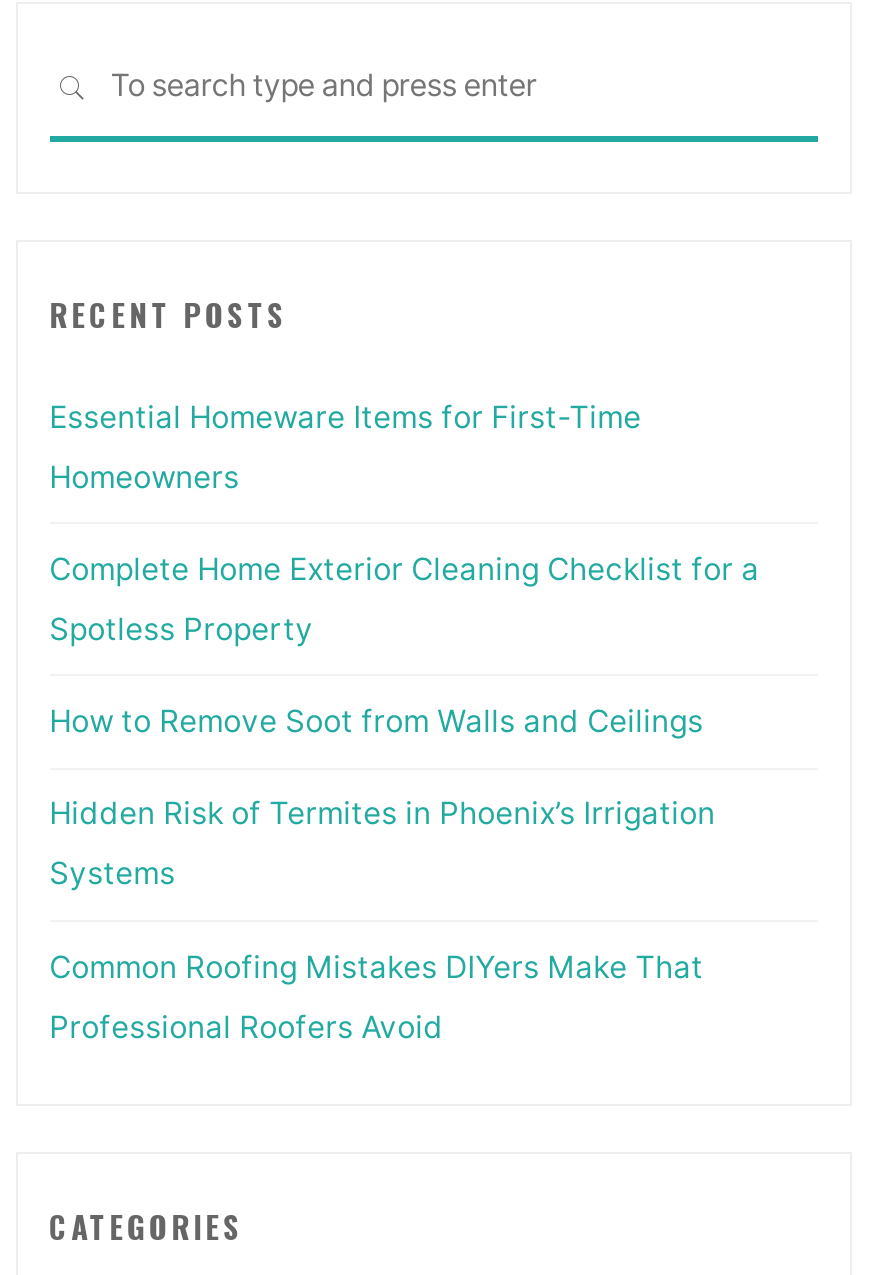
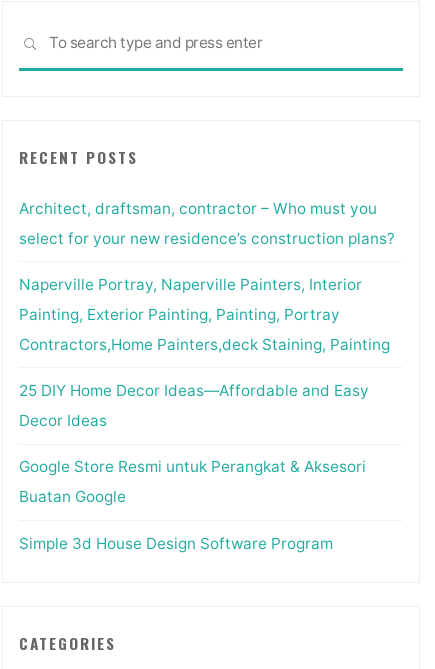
[49,397,759,1045] Essential Homeware Items for First-Time | Homeowners | Complete Home Exterior Cleaning Checklist for a | Spotless Property | How to Remove Soot from Walls and Ceilings | Hidden Risk of Termites in Phoenix’s Irrigation | Systems | Common Roofing Mistakes DIYers Make That | Professional Roofers Avoid -> [19,198,395,553] Architect, draftsman, contractor – Who must you | select for your new residence’s construction plans? | Naperville Portray, Naperville Painters, Interior | Painting, Exterior Painting, Painting, Portray | Contractors,Home Painters,deck Staining, Painting | 25 DIY Home Decor Ideas—Affordable and Easy | Decor Ideas | Google Store Resmi untuk Perangkat & Aksesori | Buatan Google | Simple 3d House Design Software Program

